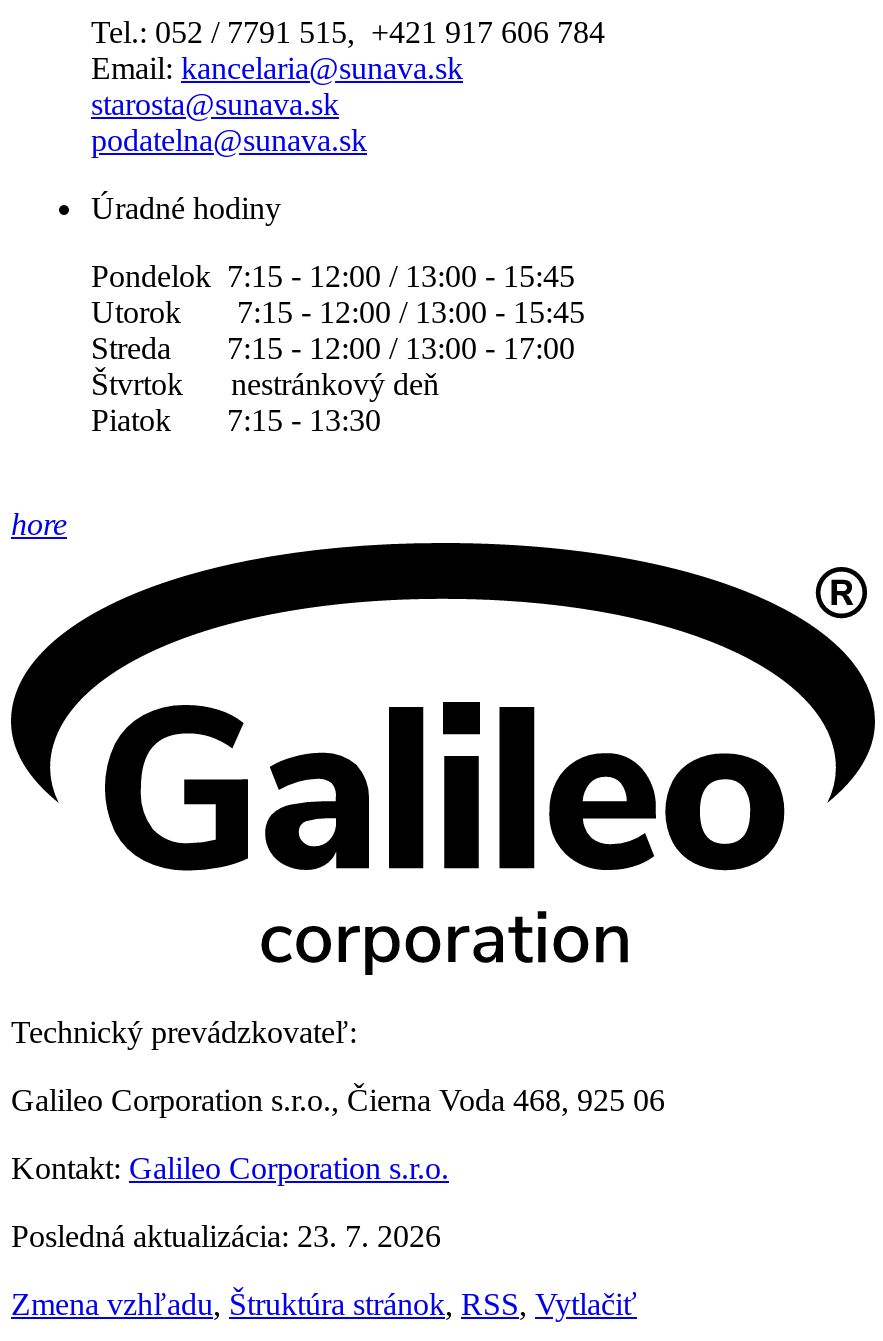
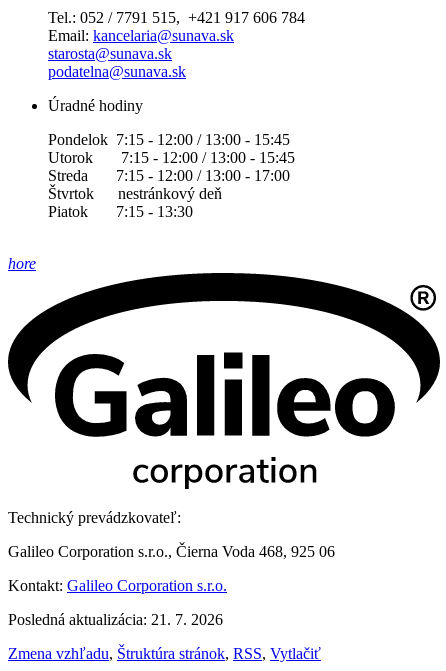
[11,1219,441,1253] Posledná aktualizácia: 23. 7. 2026 -> [8,611,223,628] Posledná aktualizácia: 21. 7. 2026

